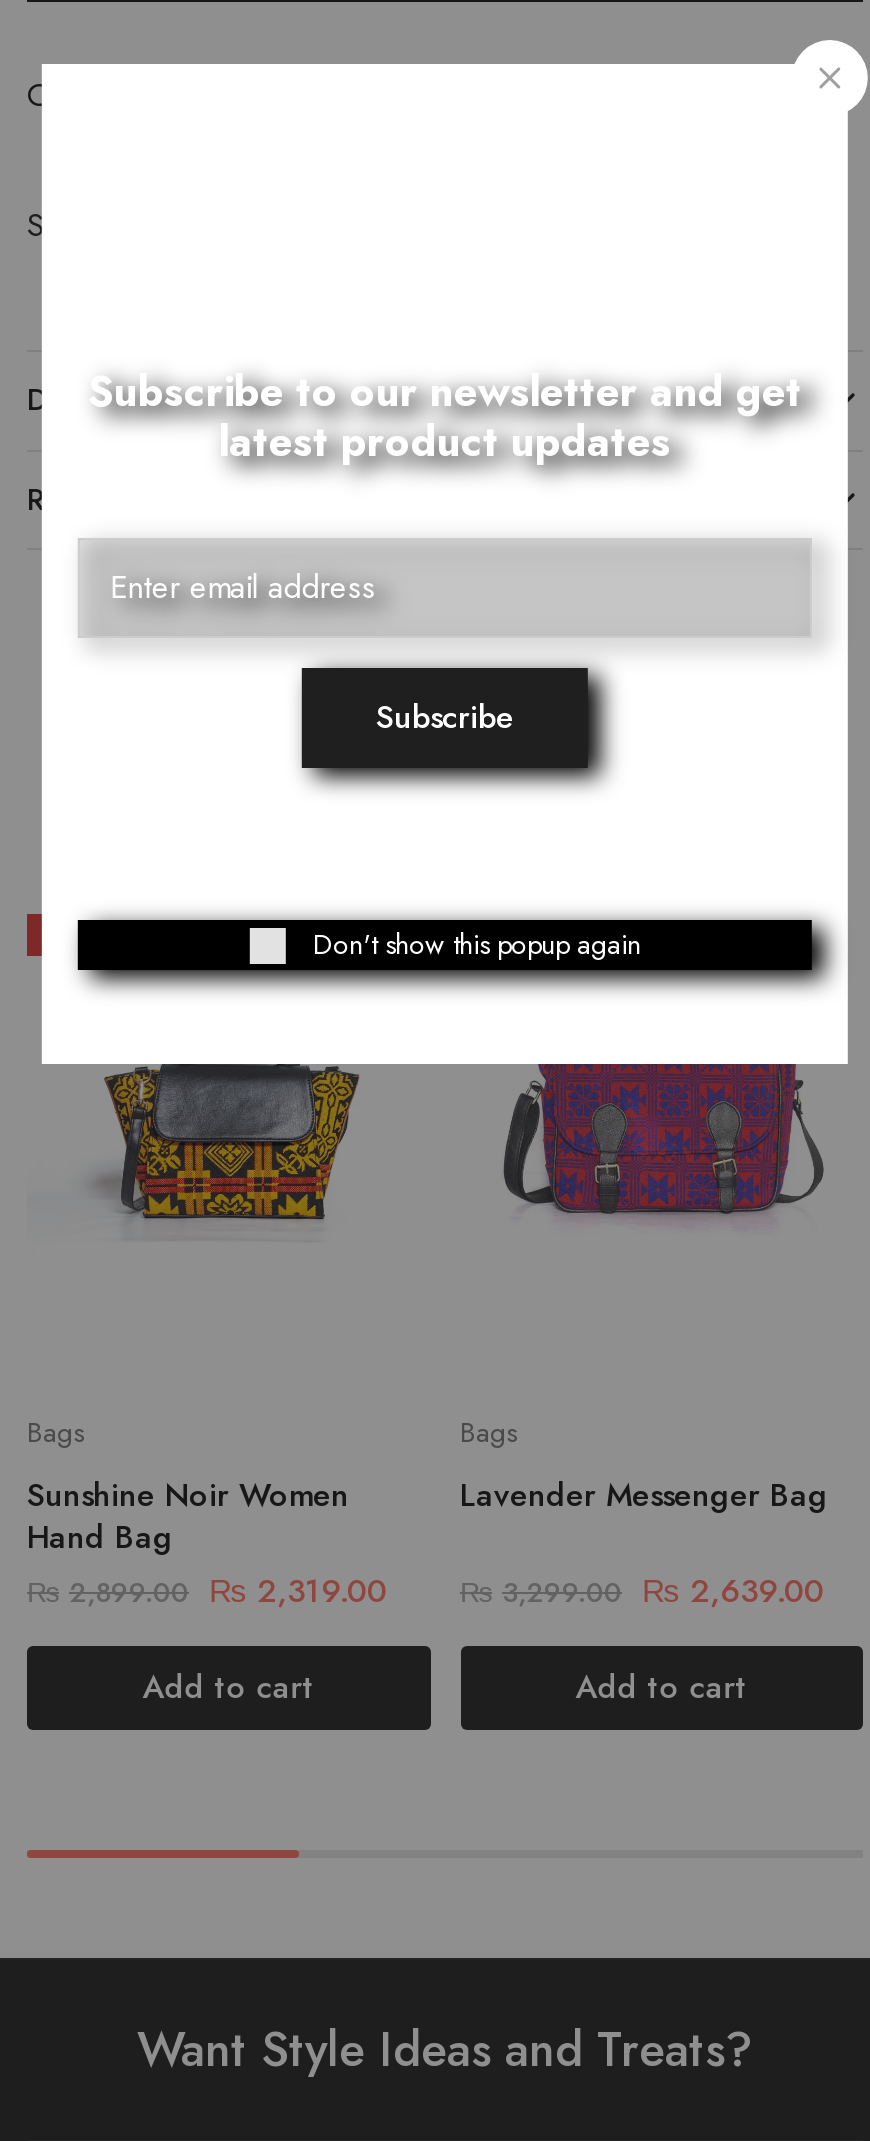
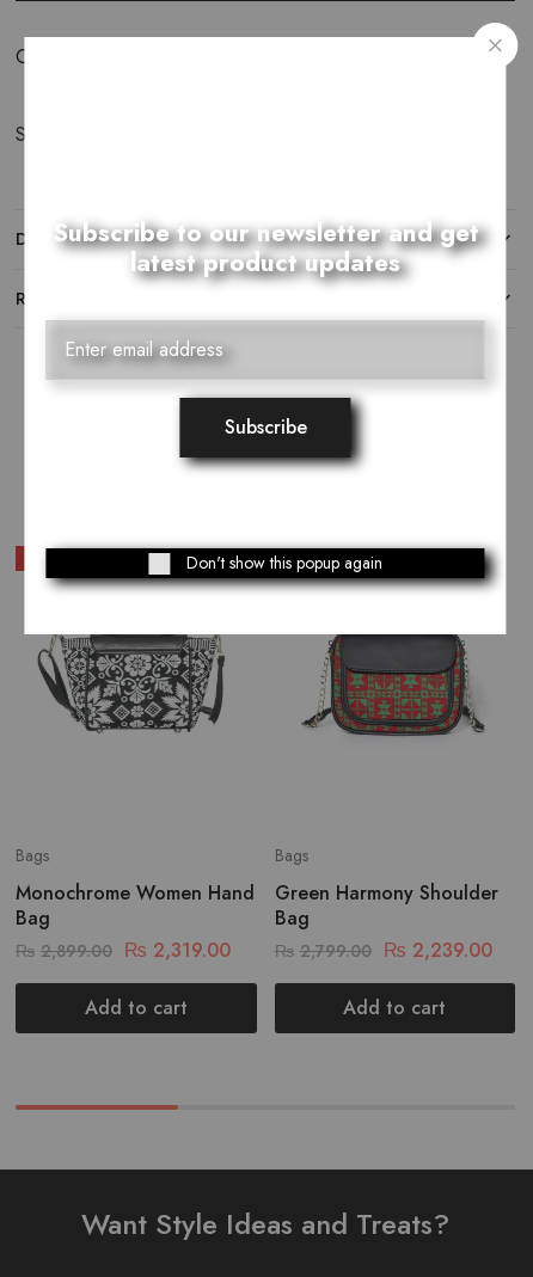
[65,1064,375,1216] [image] -> [37,636,225,732] [image]
[503,1064,825,1232] [image] -> [301,633,490,737] [image]
[27,1472,349,1560] Sunshine Noir Women | Hand Bag -> [16,879,255,931] Monochrome Women Hand | Bag
[460,1472,828,1614] Lavender Messenger Bag | ₨ 3,299.00 ₨ 2,639.00 -> [274,879,498,964] Green Harmony Shoulder | Bag | ₨ 2,799.00 ₨ 2,239.00

